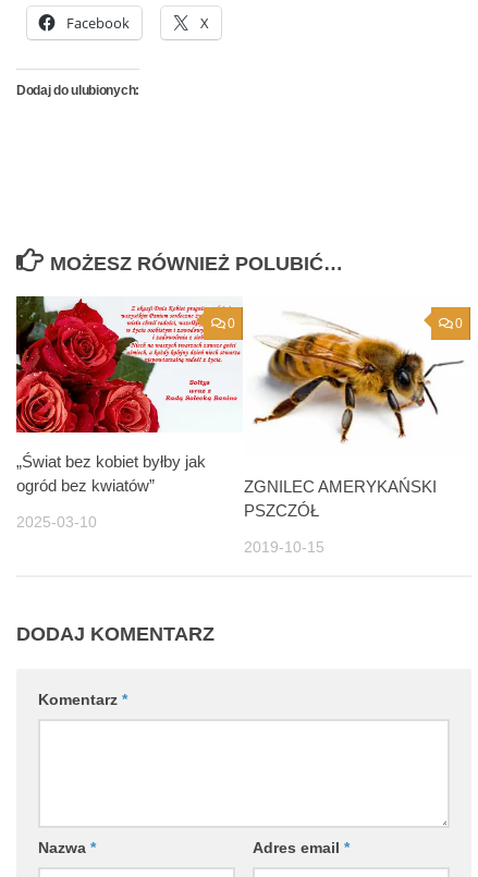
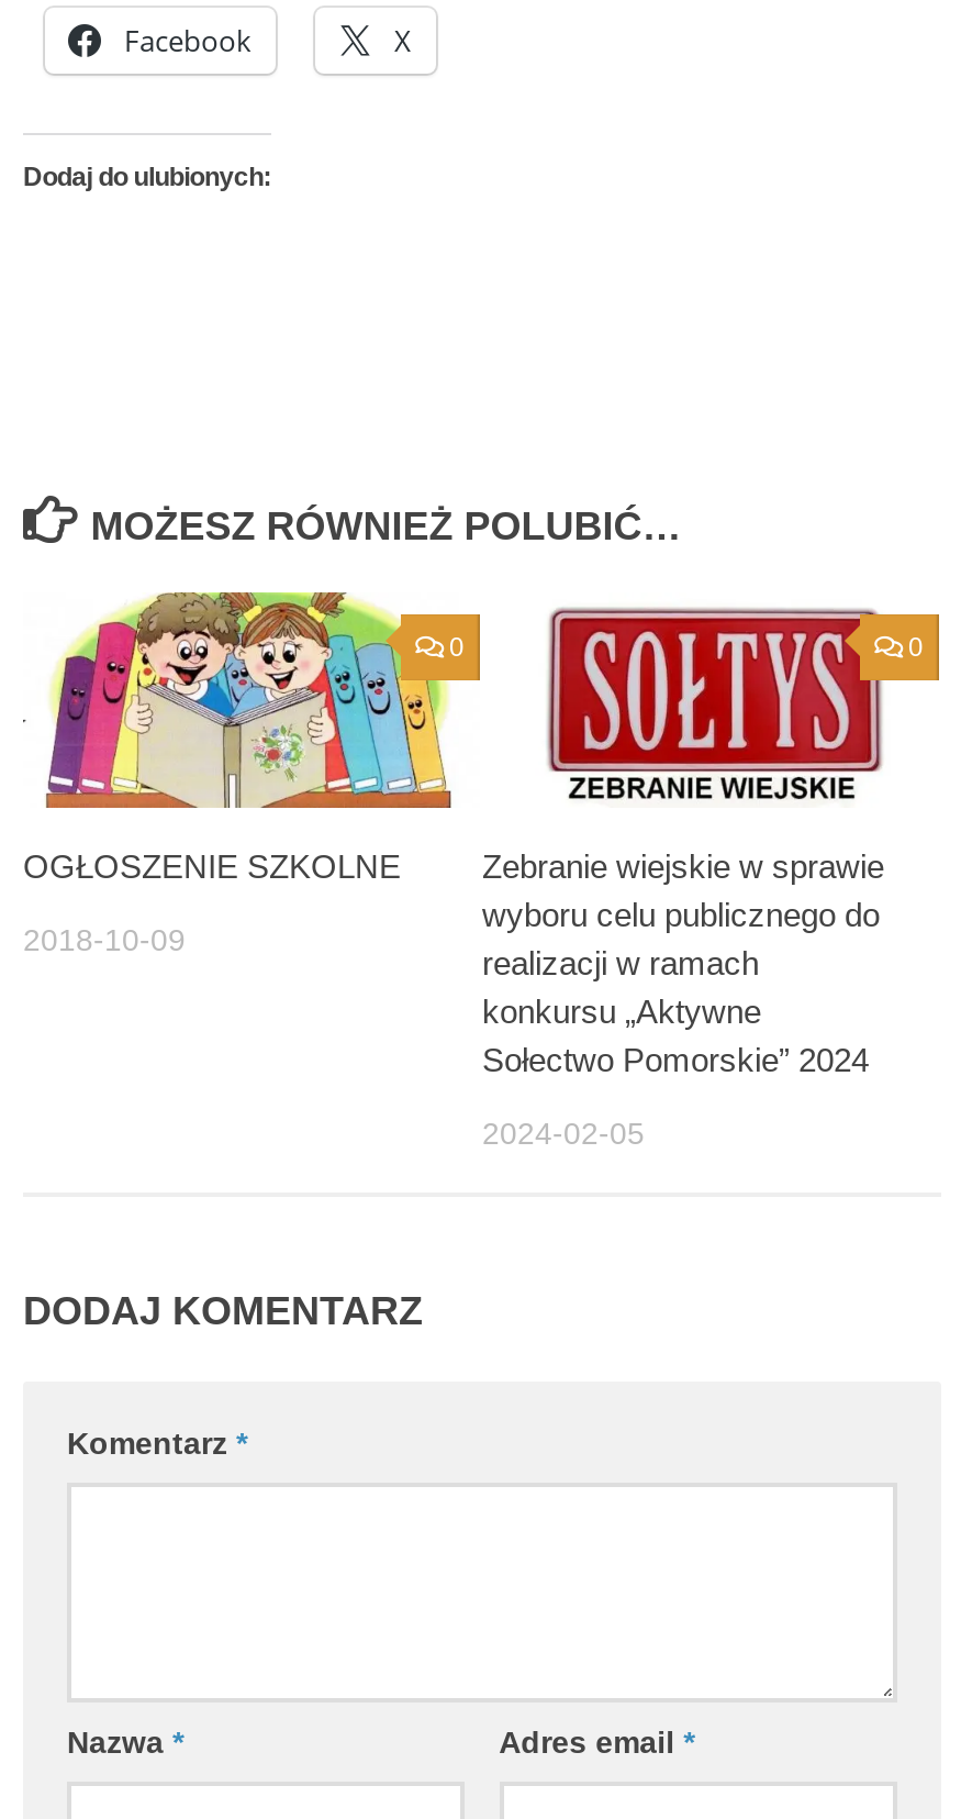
[15,295,242,401] [image] -> [23,589,476,831] [image]
[259,304,464,397] [image] -> [528,607,935,831] [image]
[16,452,206,494] „Świat bez kobiet byłby jak | ogród bez kwiatów” -> [23,848,401,885] OGŁOSZENIE SZKOLNE
[244,477,437,519] ZGNILEC AMERYKAŃSKI | PSZCZÓŁ -> [482,848,884,1079] Zebranie wiejskie w sprawie | wyboru celu publicznego do | realizacji w ramach | konkursu „Aktywne | Sołectwo Pomorskie” 2024
[16,513,97,530] 2025-03-10 -> [23,923,186,958] 2018-10-09
[244,538,324,555] 2019-10-15 -> [482,1116,645,1151] 2024-02-05

